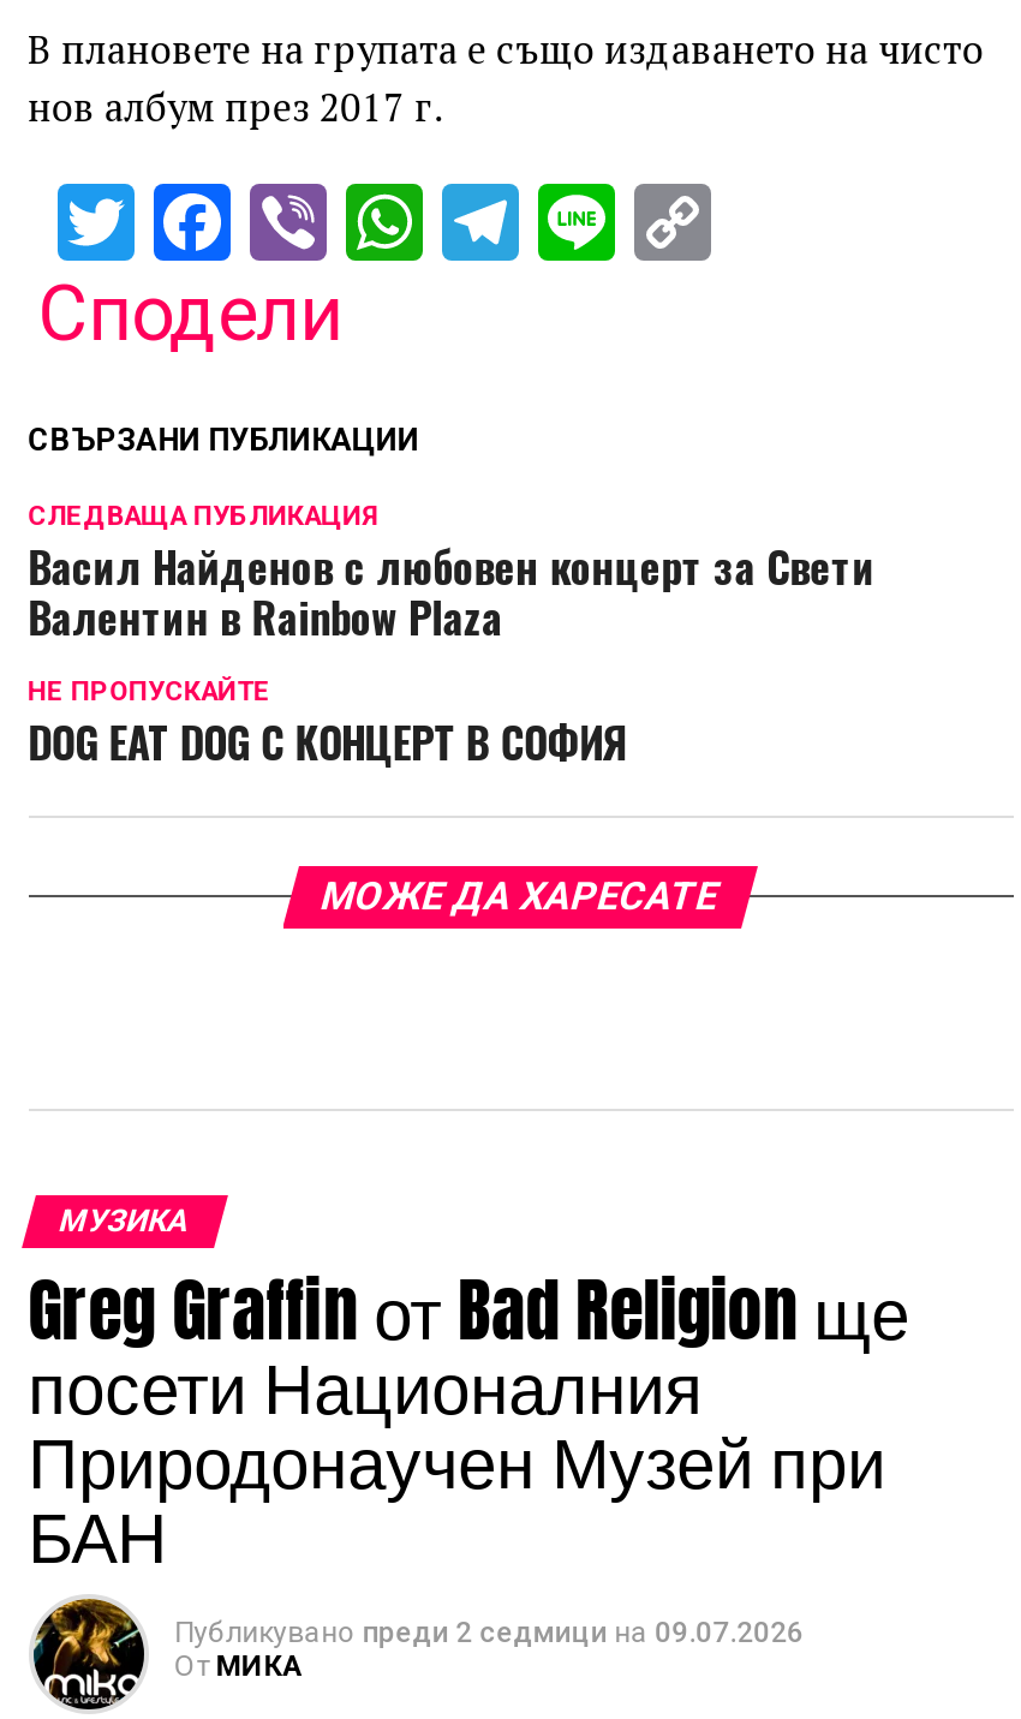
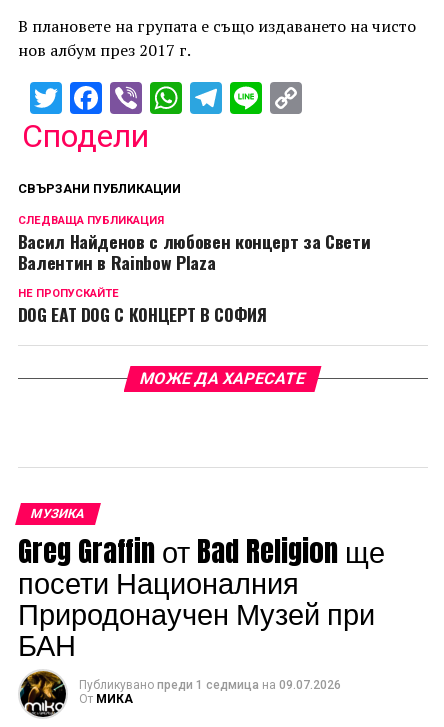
[175,1614,804,1648] Публикувано преди 2 седмици на 09.07.2026 -> [79,677,341,691] Публикувано преди 1 седмица на 09.07.2026

